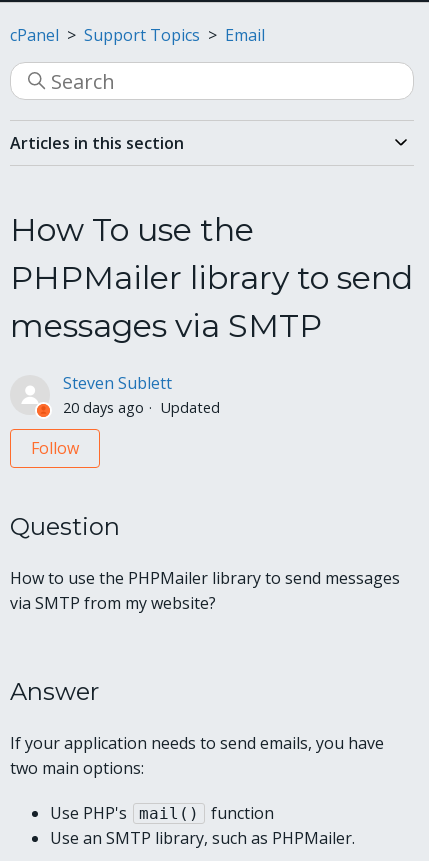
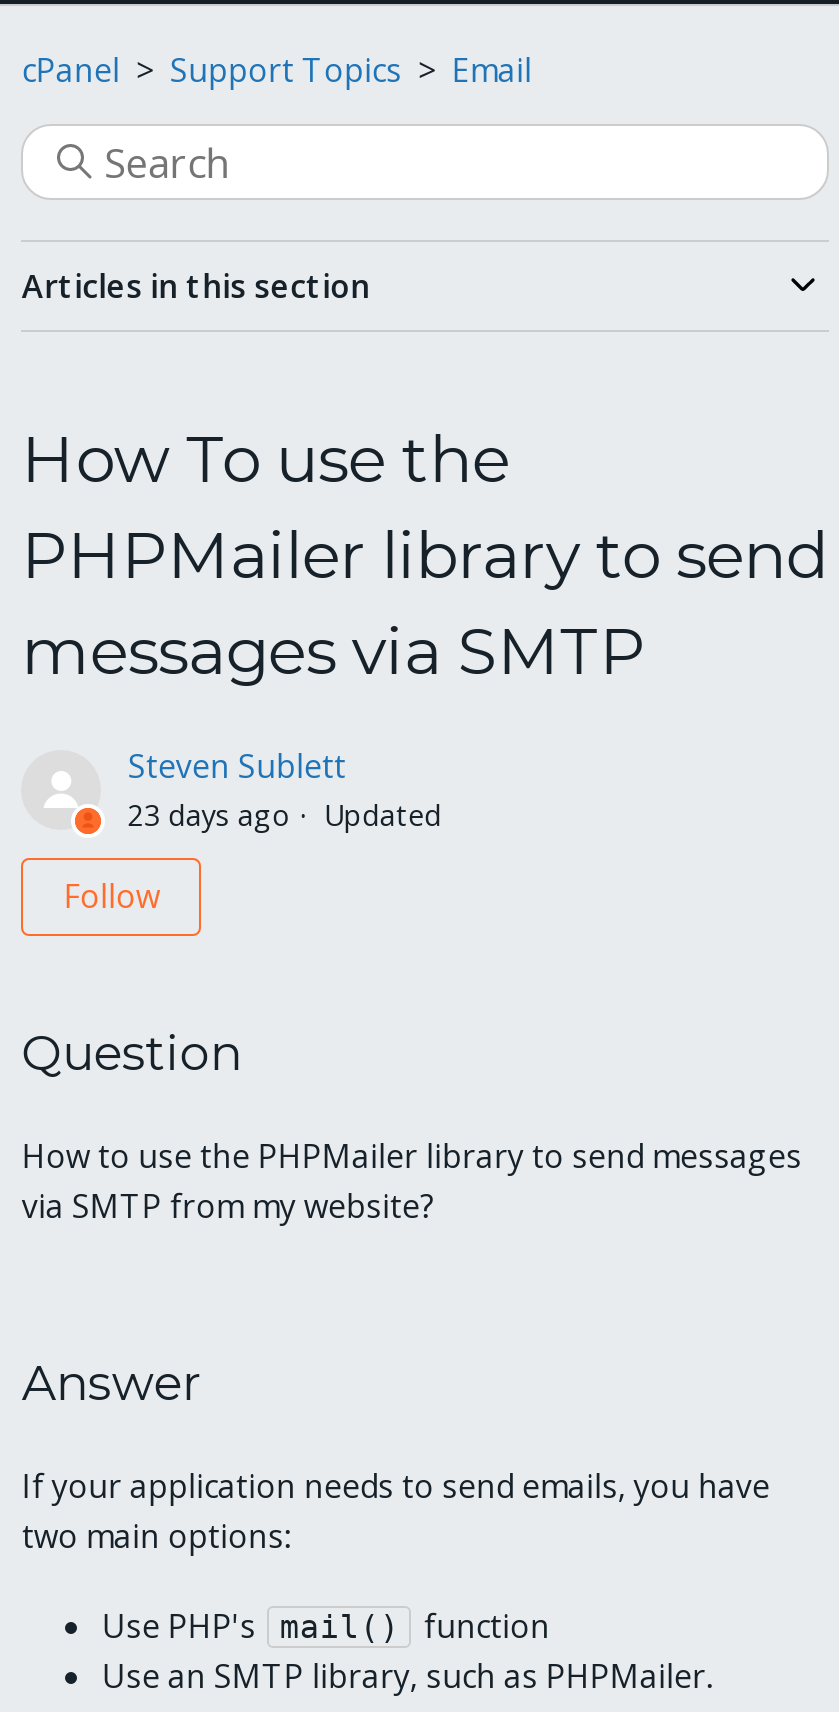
[63,398,220,417] 20 days ago Updated -> [128,797,442,835] 23 days ago Updated

